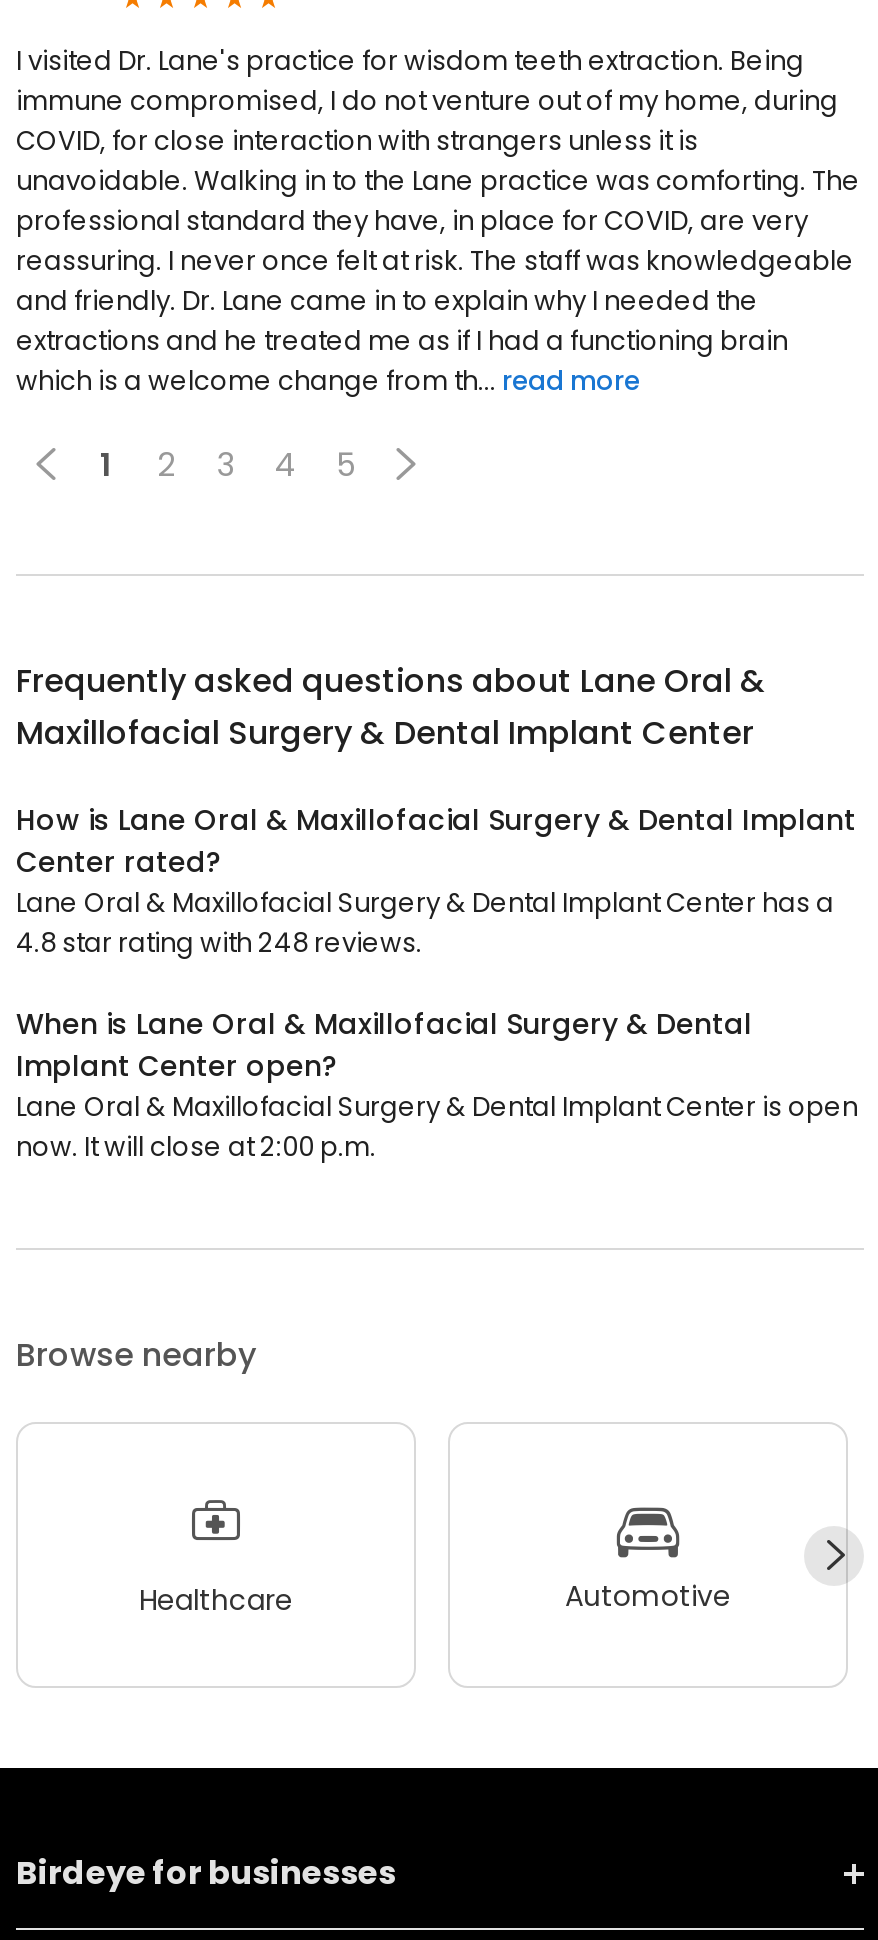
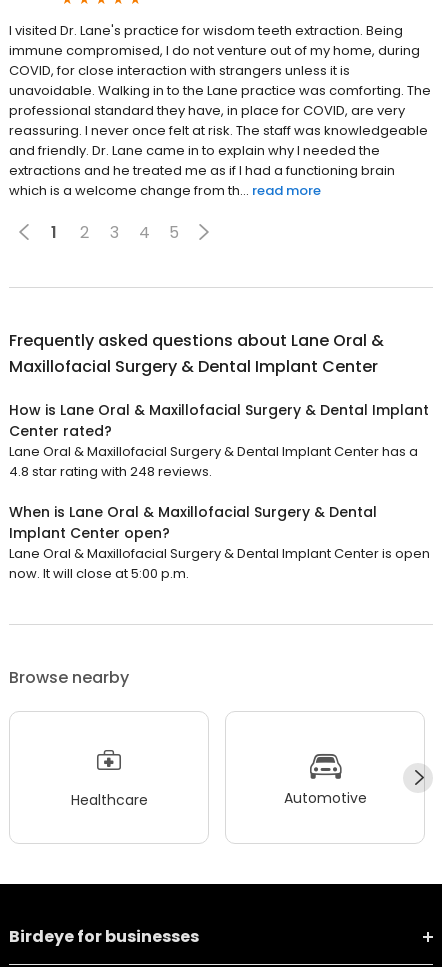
[16,1128,376,1166] now. It will close at 2:00 p.m. -> [9,564,189,583] now. It will close at 5:00 p.m.

